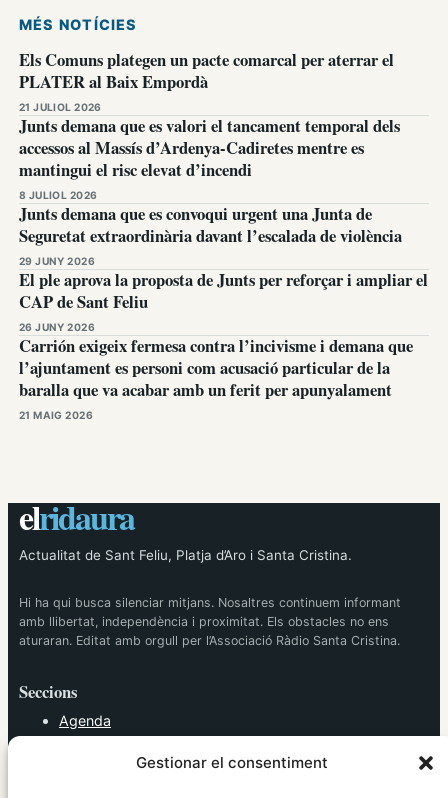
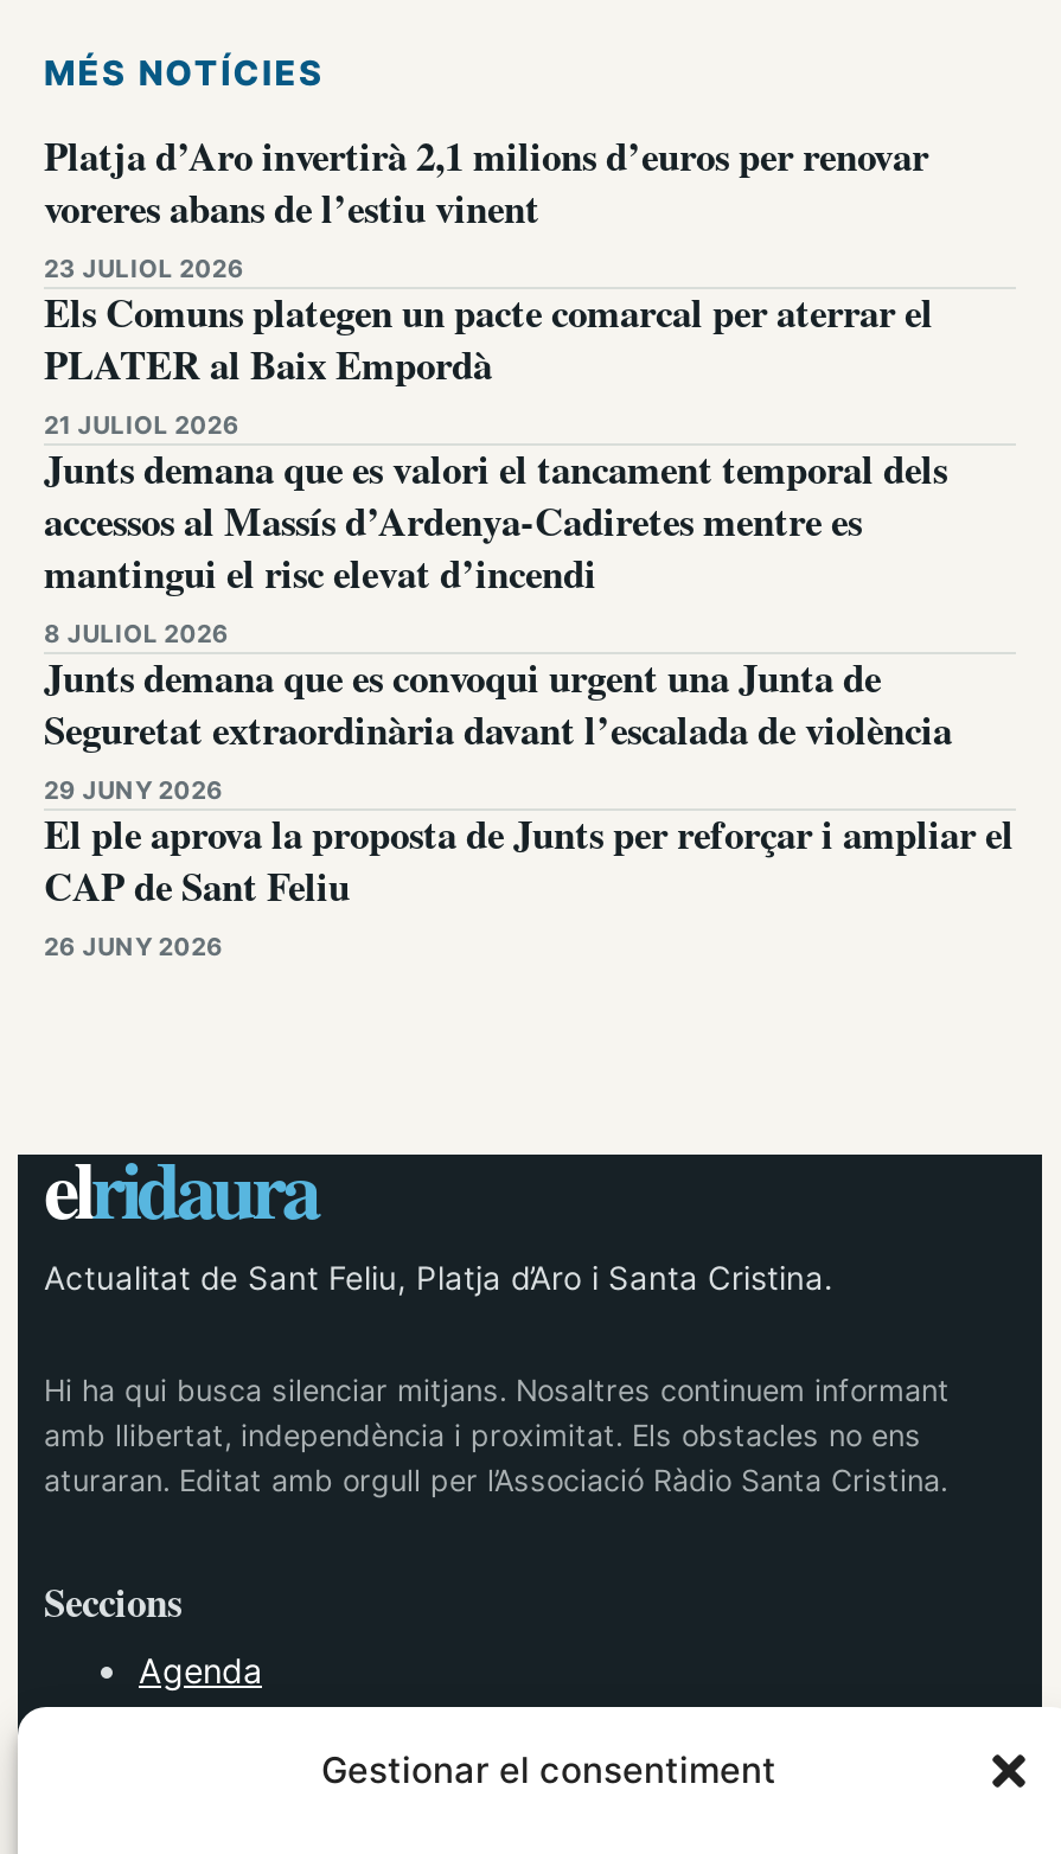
none -> [44,125,928,281] Platja d’Aro invertirà 2,1 milions d’euros per renovar | voreres abans de l’estiu vinent | 23 JULIOL 2026
moved [19,47,428,333] -> [44,281,1014,959]: Els Comuns plategen un pacte comarcal per aterrar el | PLATER al Baix Empordà | 21 JULIOL 2026 | ... | CAP de Sant Feliu | 26 JUNY 2026
[19,333,413,421] Carrión exigeix fermesa contra l’incivisme i demana que | l’ajuntament es personi com acusació particular de la | baralla que va acabar amb un ferit per apunyalament | 21 MAIG 2026 -> none

